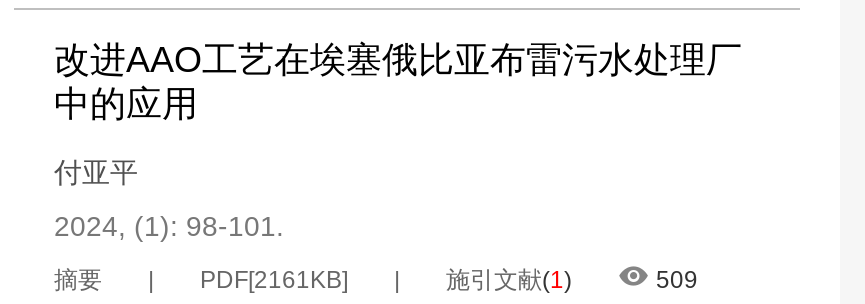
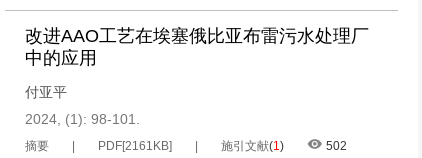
[656,266,698,294] 509 -> [326,139,347,153] 502

